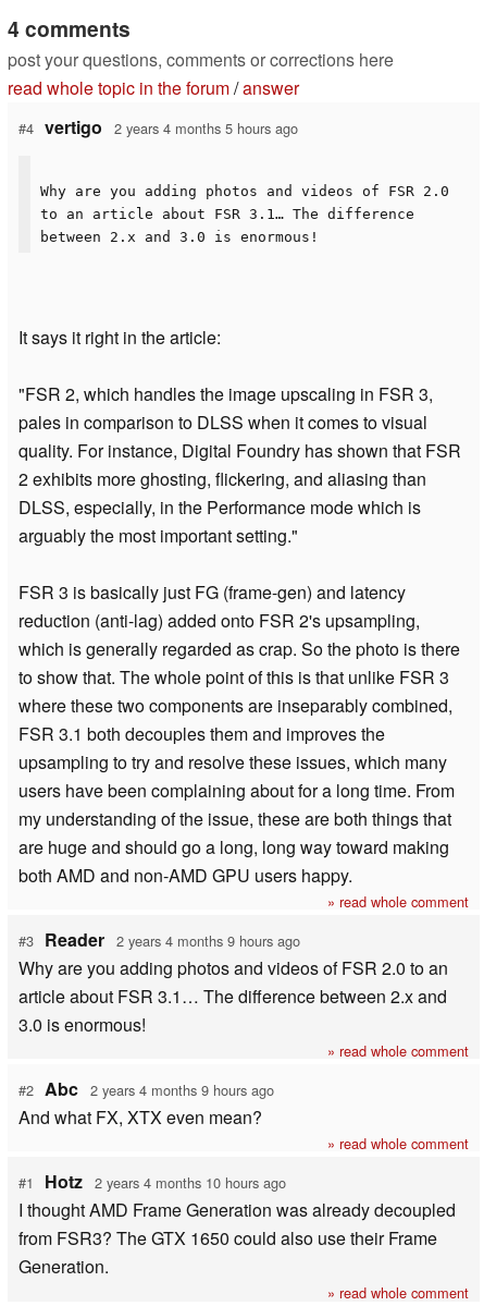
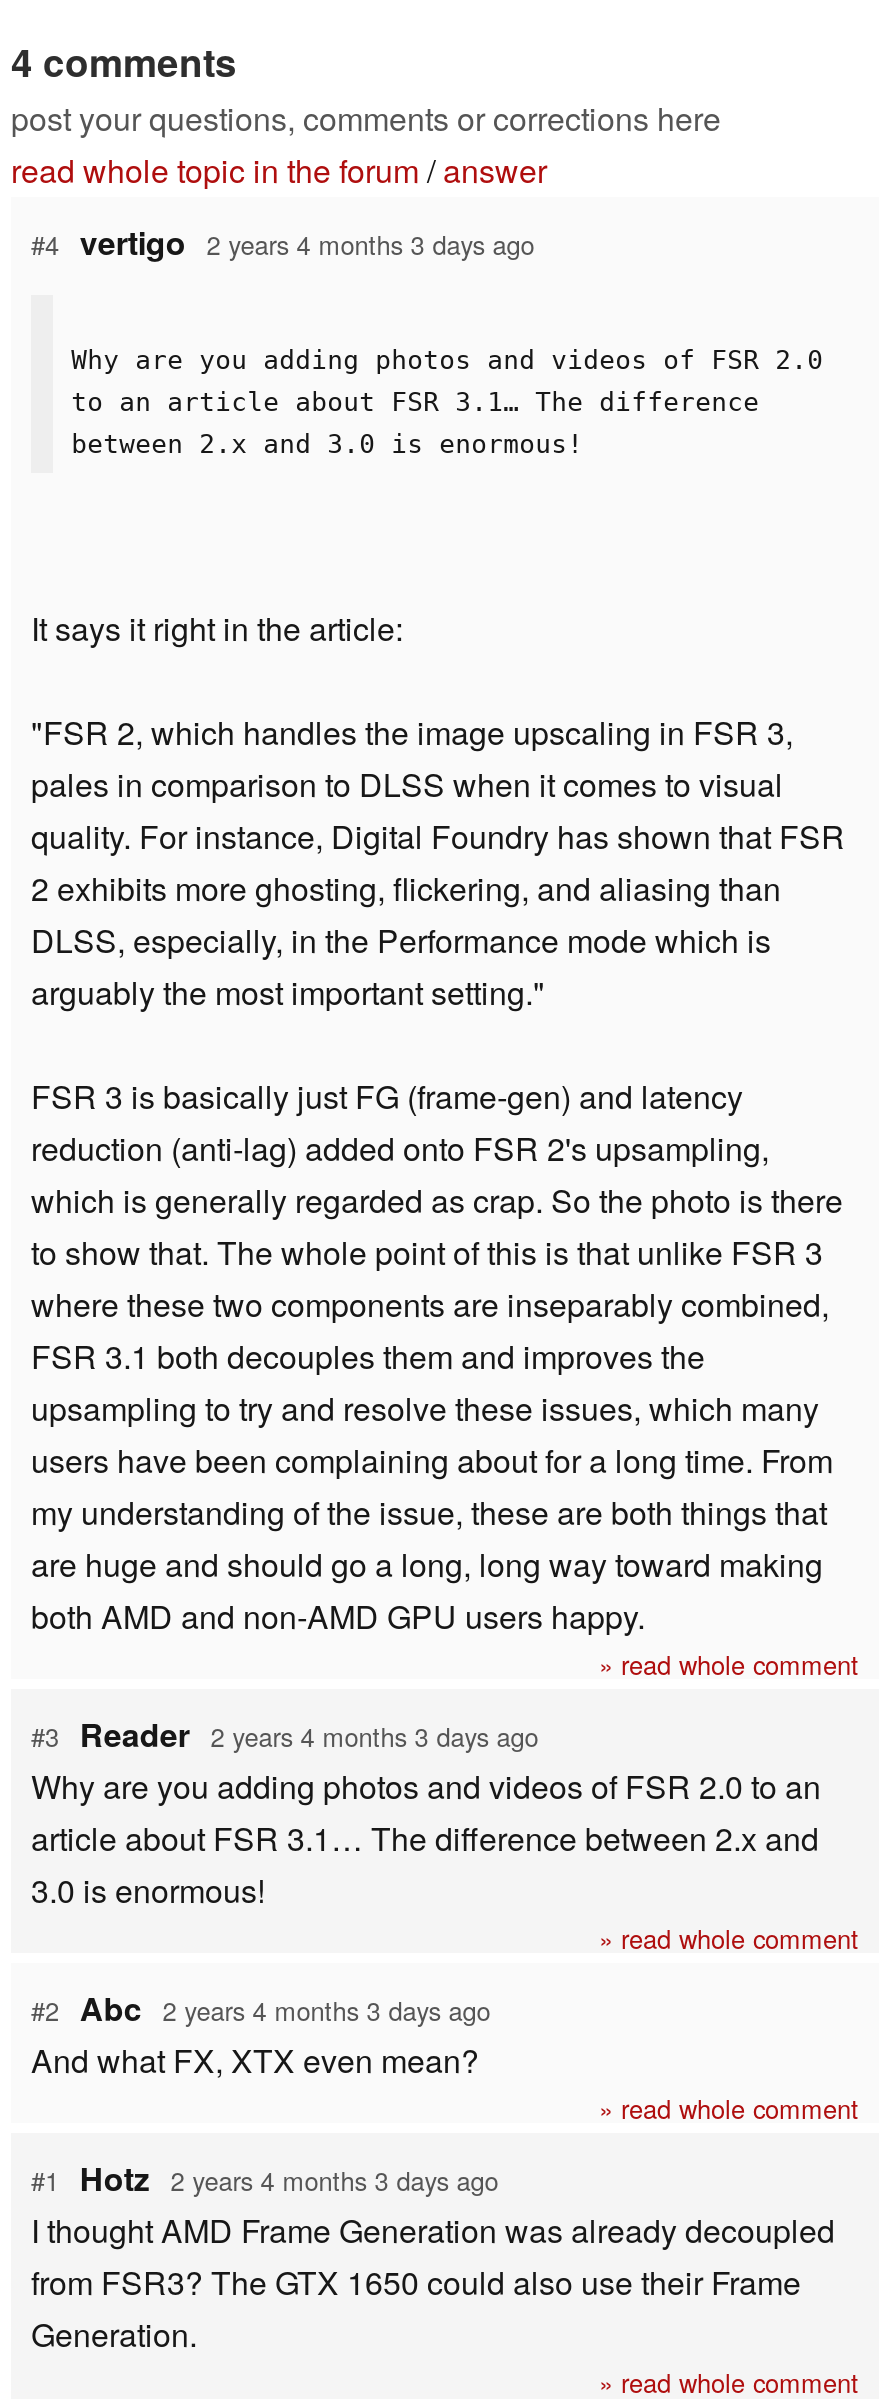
[18,114,298,139] #4 vertigo 2 years 4 months 5 hours ago -> [31,218,535,264] #4 vertigo 2 years 4 months 3 days ago
[18,927,300,952] #3 Reader 2 years 4 months 9 hours ago -> [31,1711,539,1757] #3 Reader 2 years 4 months 3 days ago
[18,1076,274,1101] #2 Abc 2 years 4 months 9 hours ago -> [31,1985,491,2031] #2 Abc 2 years 4 months 3 days ago
[18,1169,286,1194] #1 Hotz 2 years 4 months 10 hours ago -> [31,2156,499,2202] #1 Hotz 2 years 4 months 3 days ago

